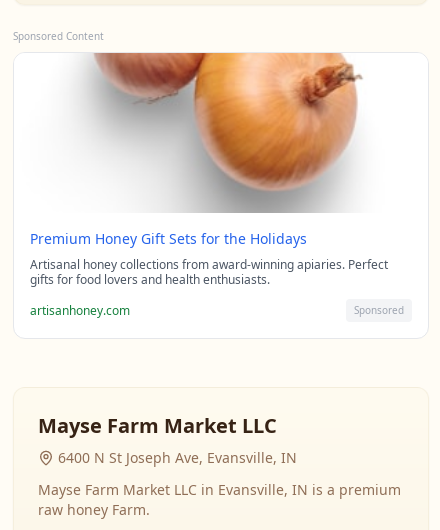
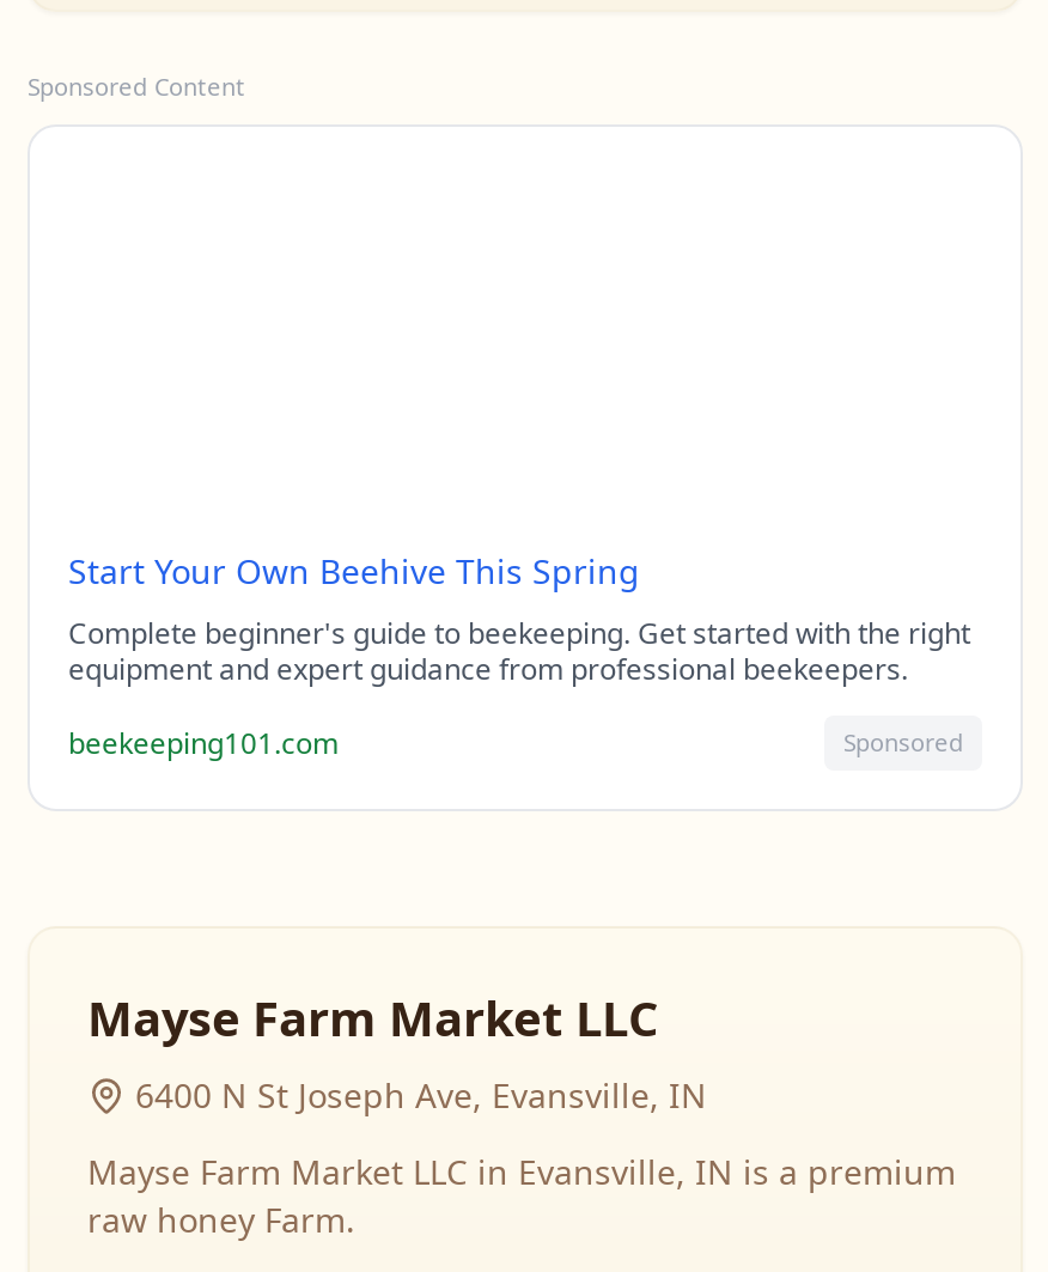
[81,52,363,214] [image] -> none
[30,229,388,288] Premium Honey Gift Sets for the Holidays | Artisanal honey collections from award-winning apiaries. Perfect | gifts for food lovers and health enthusiasts. -> [68,548,970,689] Start Your Own Beehive This Spring | Complete beginner's guide to beekeeping. Get started with the right | equipment and expert guidance from professional beekeepers.
[30,301,130,318] artisanhoney.com -> [68,722,339,762] beekeeping101.com

